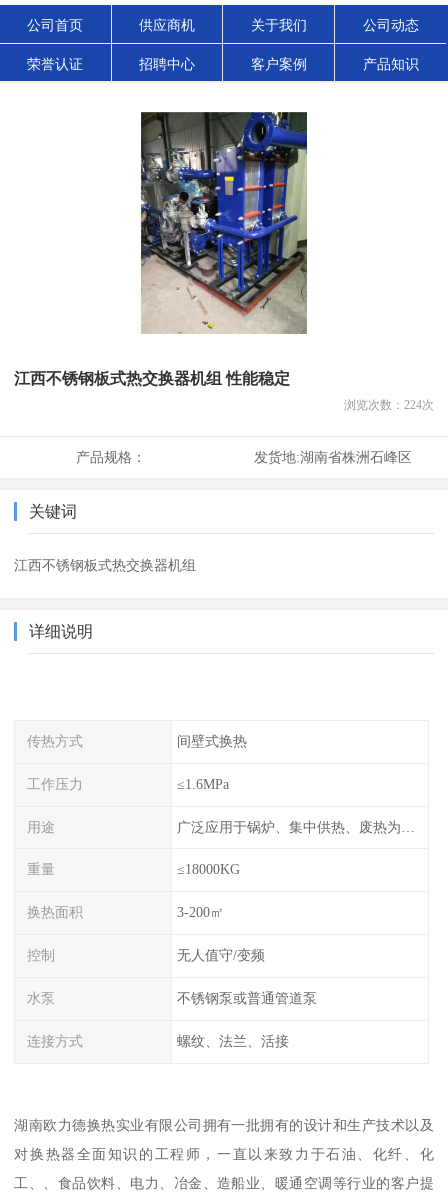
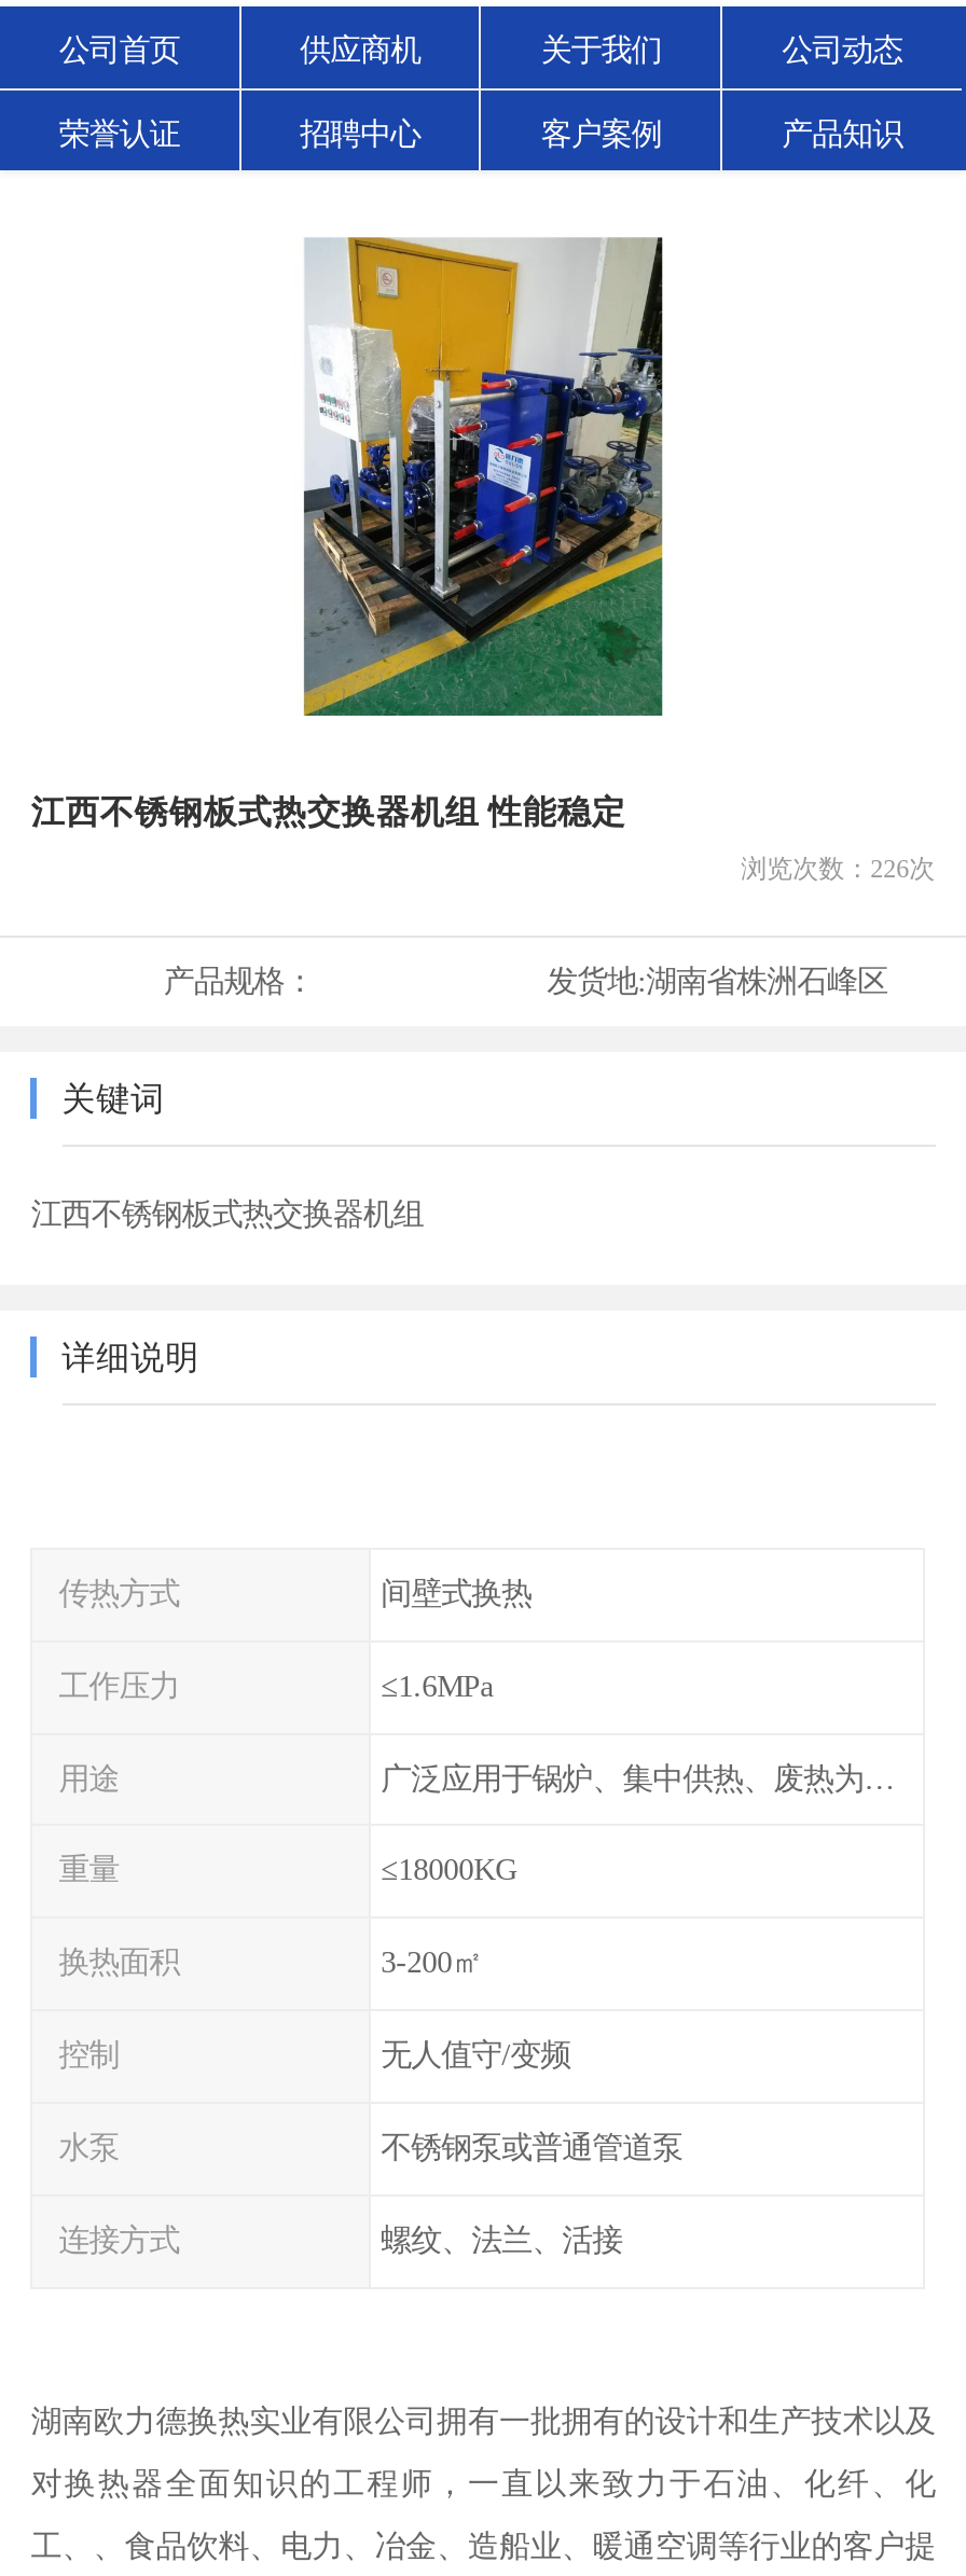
[140,111,308,335] [image] -> [304,235,664,718] [image]
[344,398,434,412] 浏览次数：224次 -> [741,854,935,884] 浏览次数：226次

